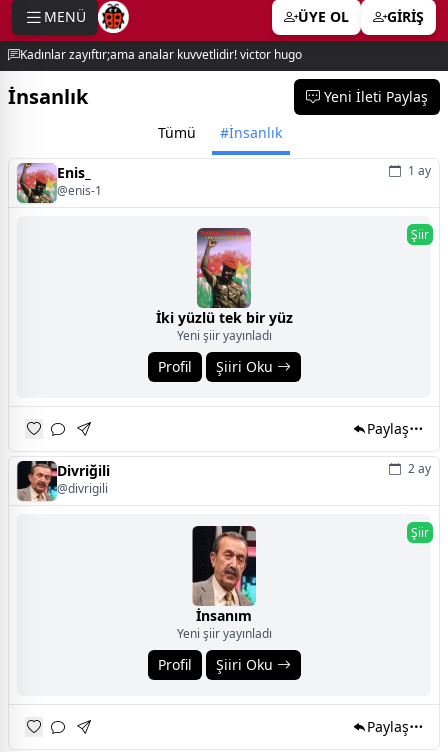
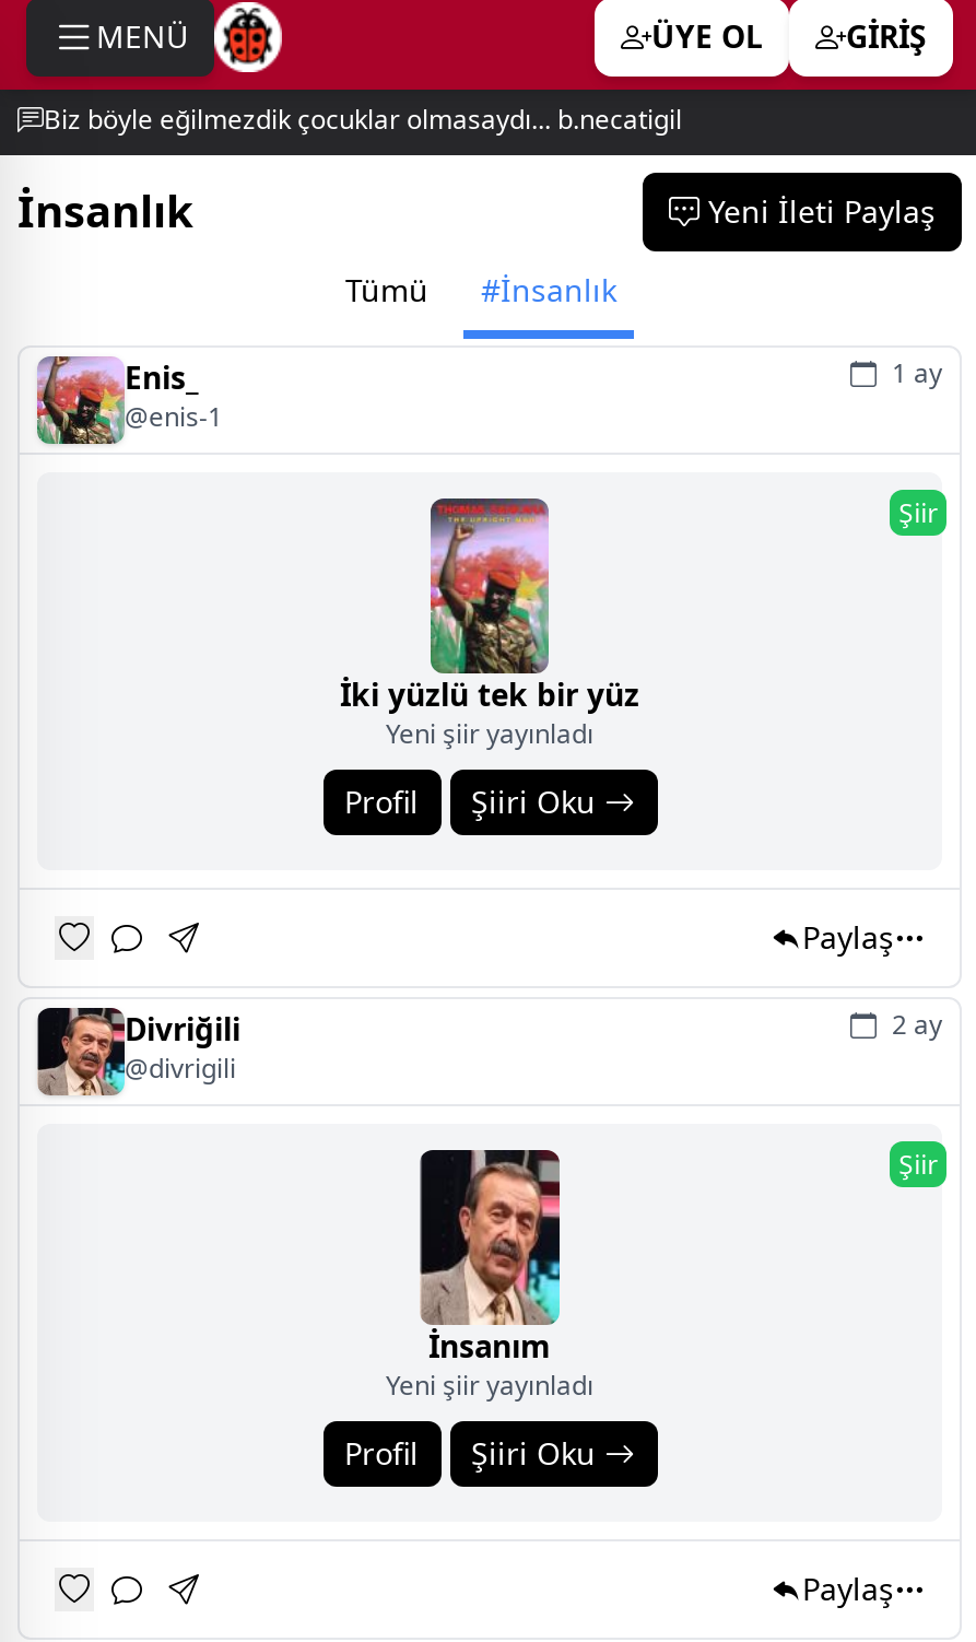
[20,46,302,63] Kadınlar zayıftır;ama analar kuvvetlidir! victor hugo -> [44,101,682,138] Biz böyle eğilmezdik çocuklar olmasaydı... b.necatigil

